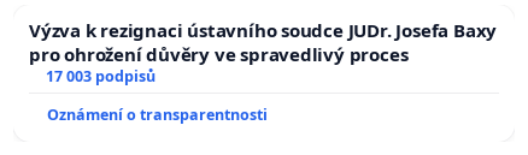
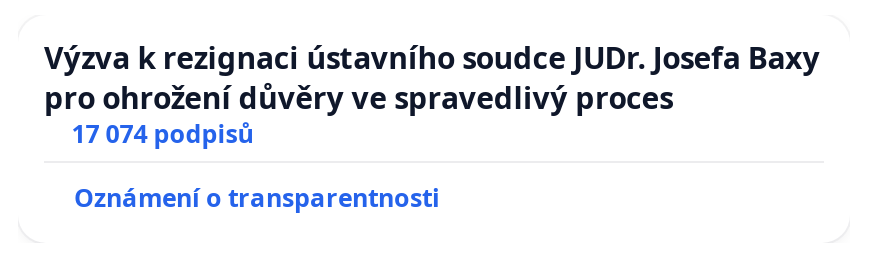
[46,66,155,86] 17 003 podpisů -> [72,117,254,151] 17 074 podpisů

